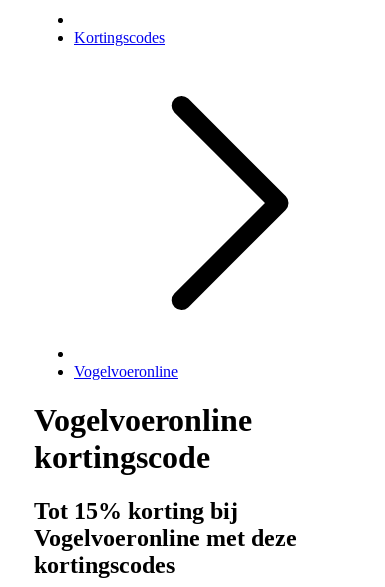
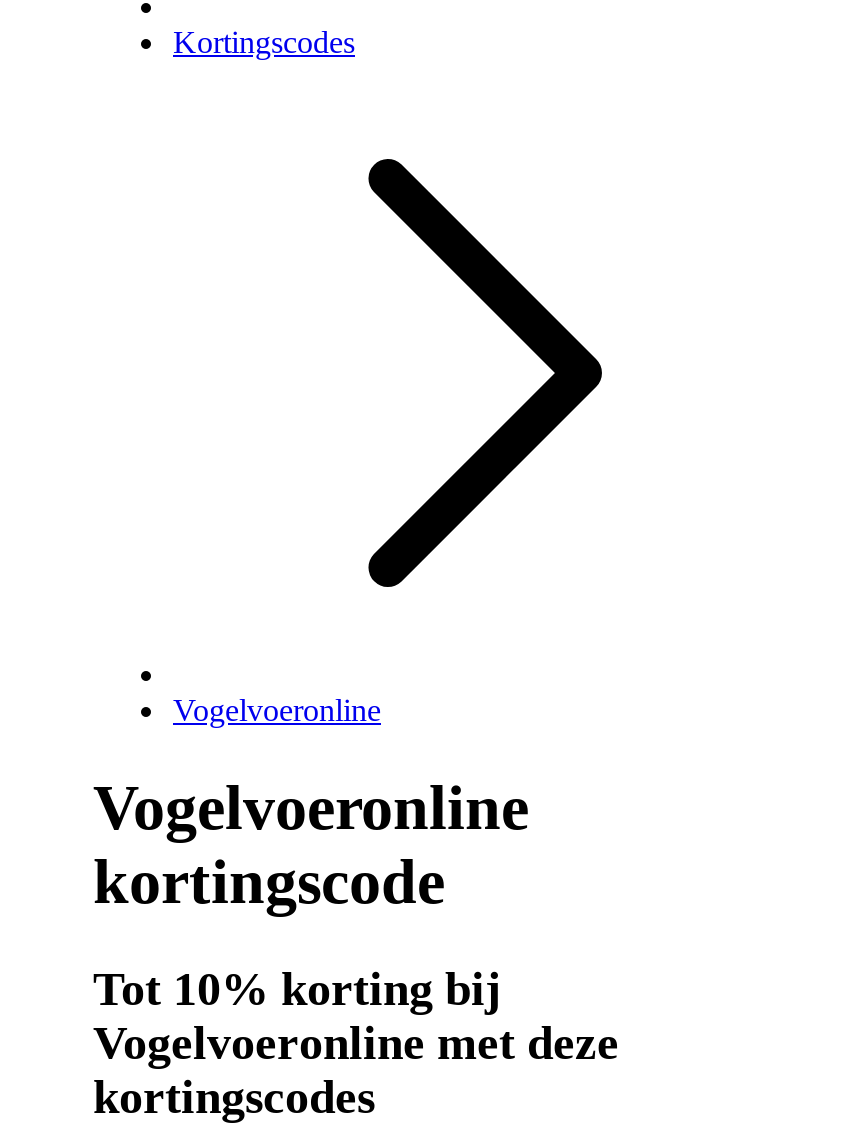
[34,498,238,524] Tot 15% korting bij -> [93,963,501,1015] Tot 10% korting bij

